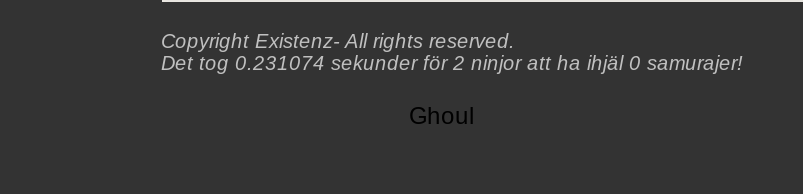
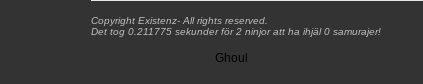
[161,52,743,74] Det tog 0.231074 sekunder för 2 ninjor att ha ihjäl 0 samurajer! -> [90,26,380,37] Det tog 0.211775 sekunder för 2 ninjor att ha ihjäl 0 samurajer!

